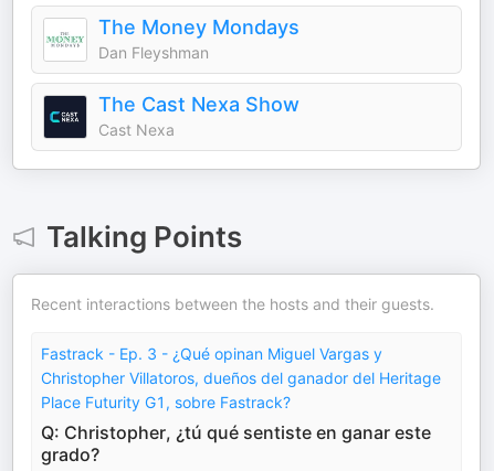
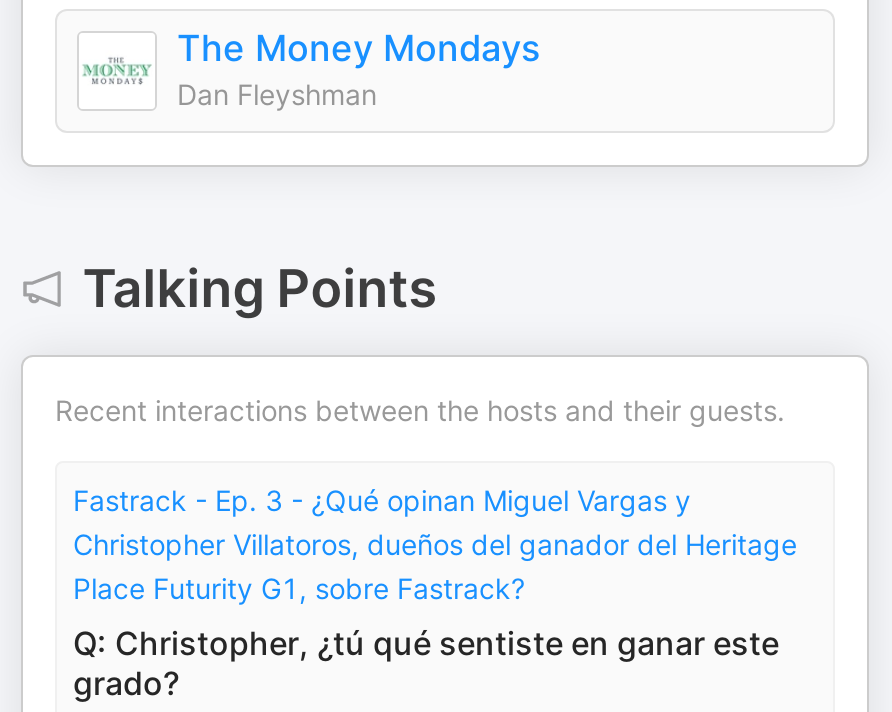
[43,93,299,139] [image] | The Cast Nexa Show | Cast Nexa -> none

